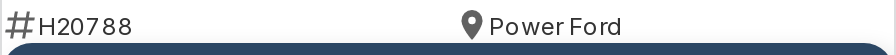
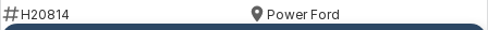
[38,10,134,40] H20788 -> [21,6,70,22] H20814

